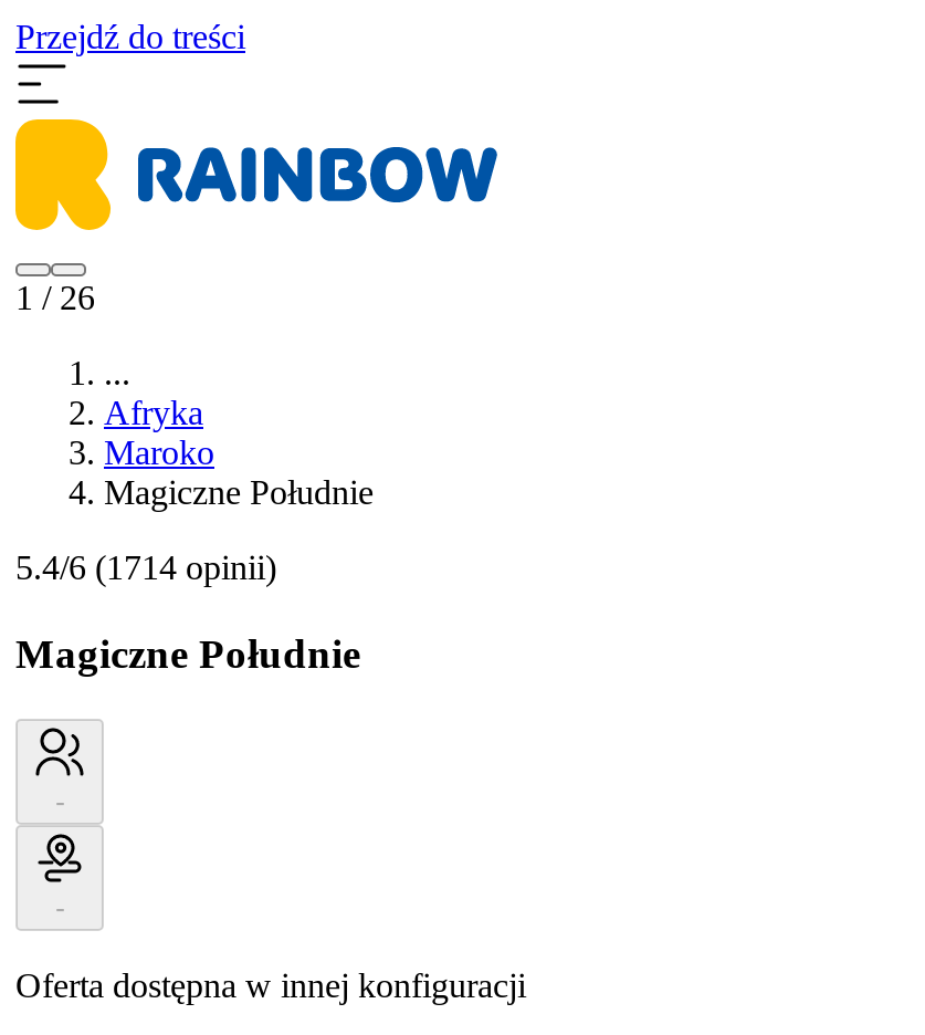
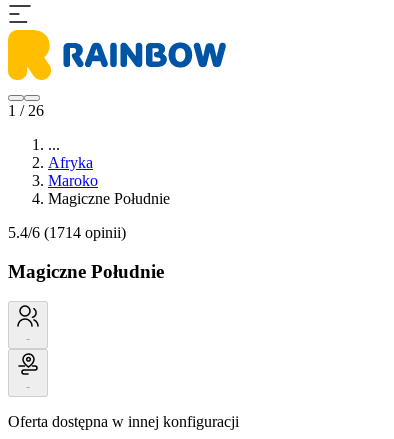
[15,18,245,55] Przejdź do treści -> none

